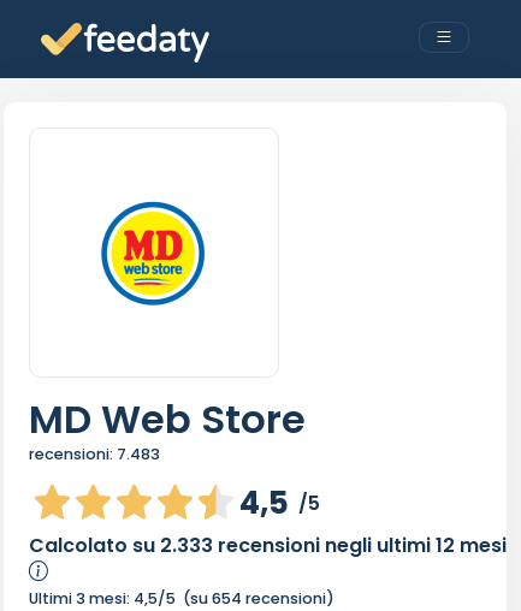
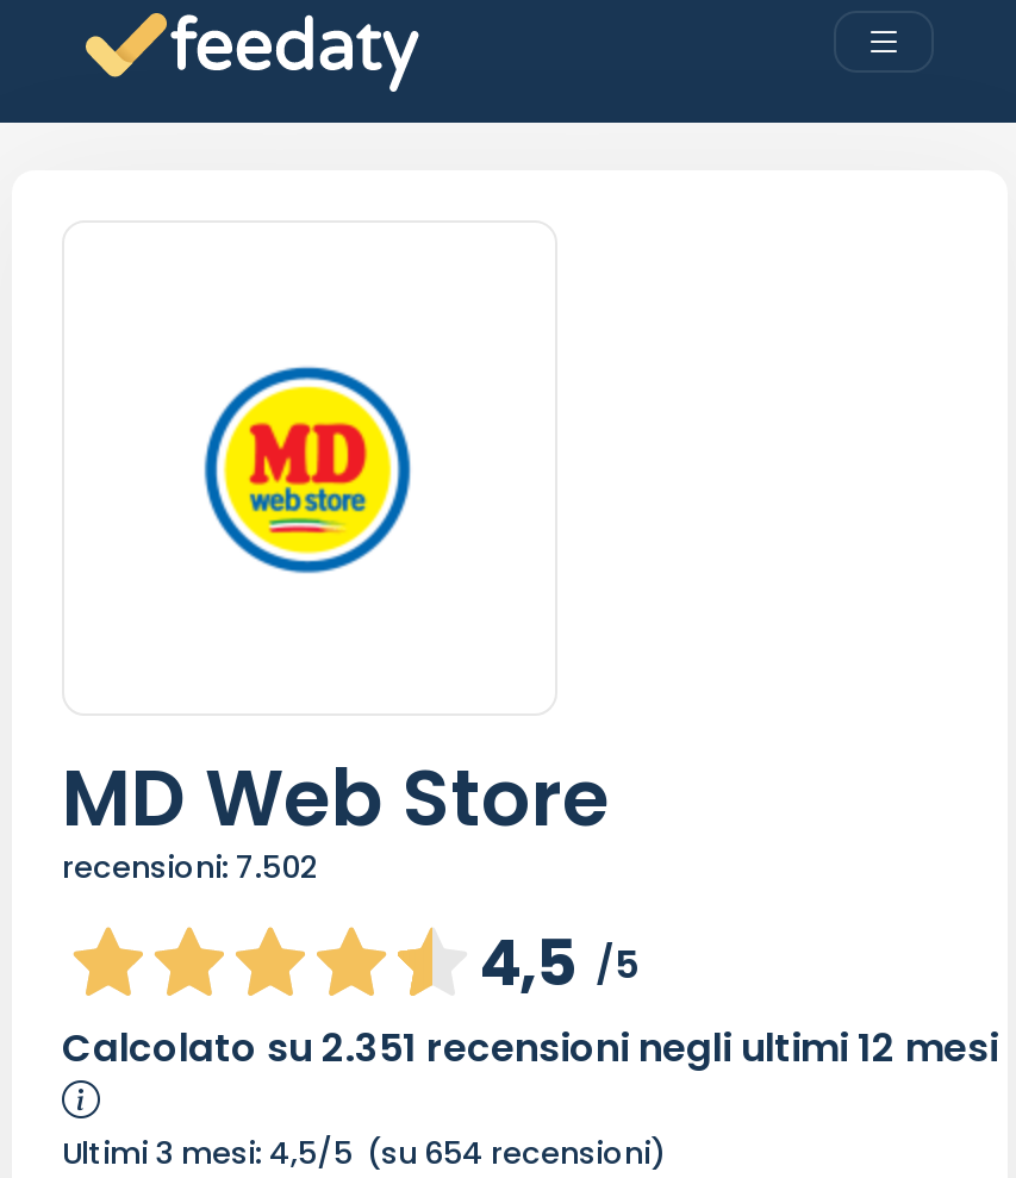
[29,444,160,465] recensioni: 7.483 -> [62,848,319,888] recensioni: 7.502
[29,532,507,560] Calcolato su 2.333 recensioni negli ultimi 12 mesi -> [62,1021,998,1076] Calcolato su 2.351 recensioni negli ultimi 12 mesi

